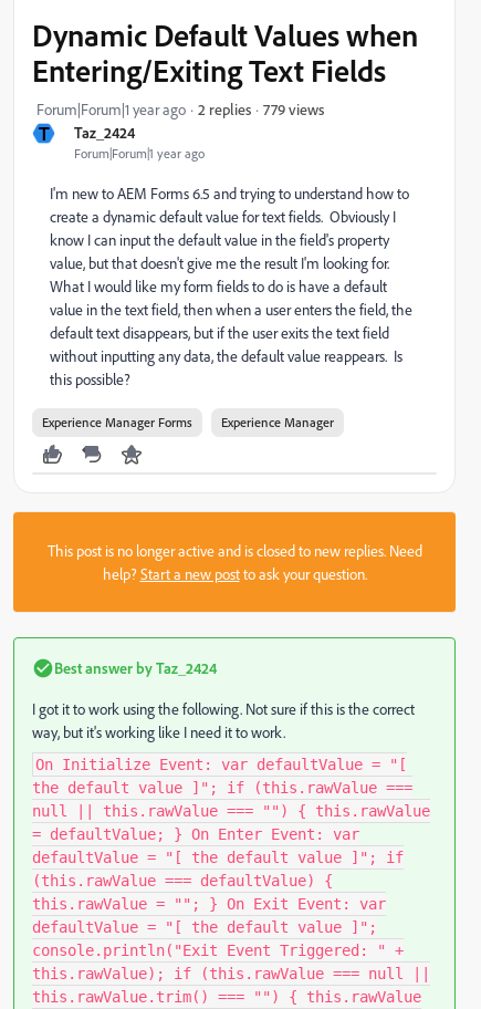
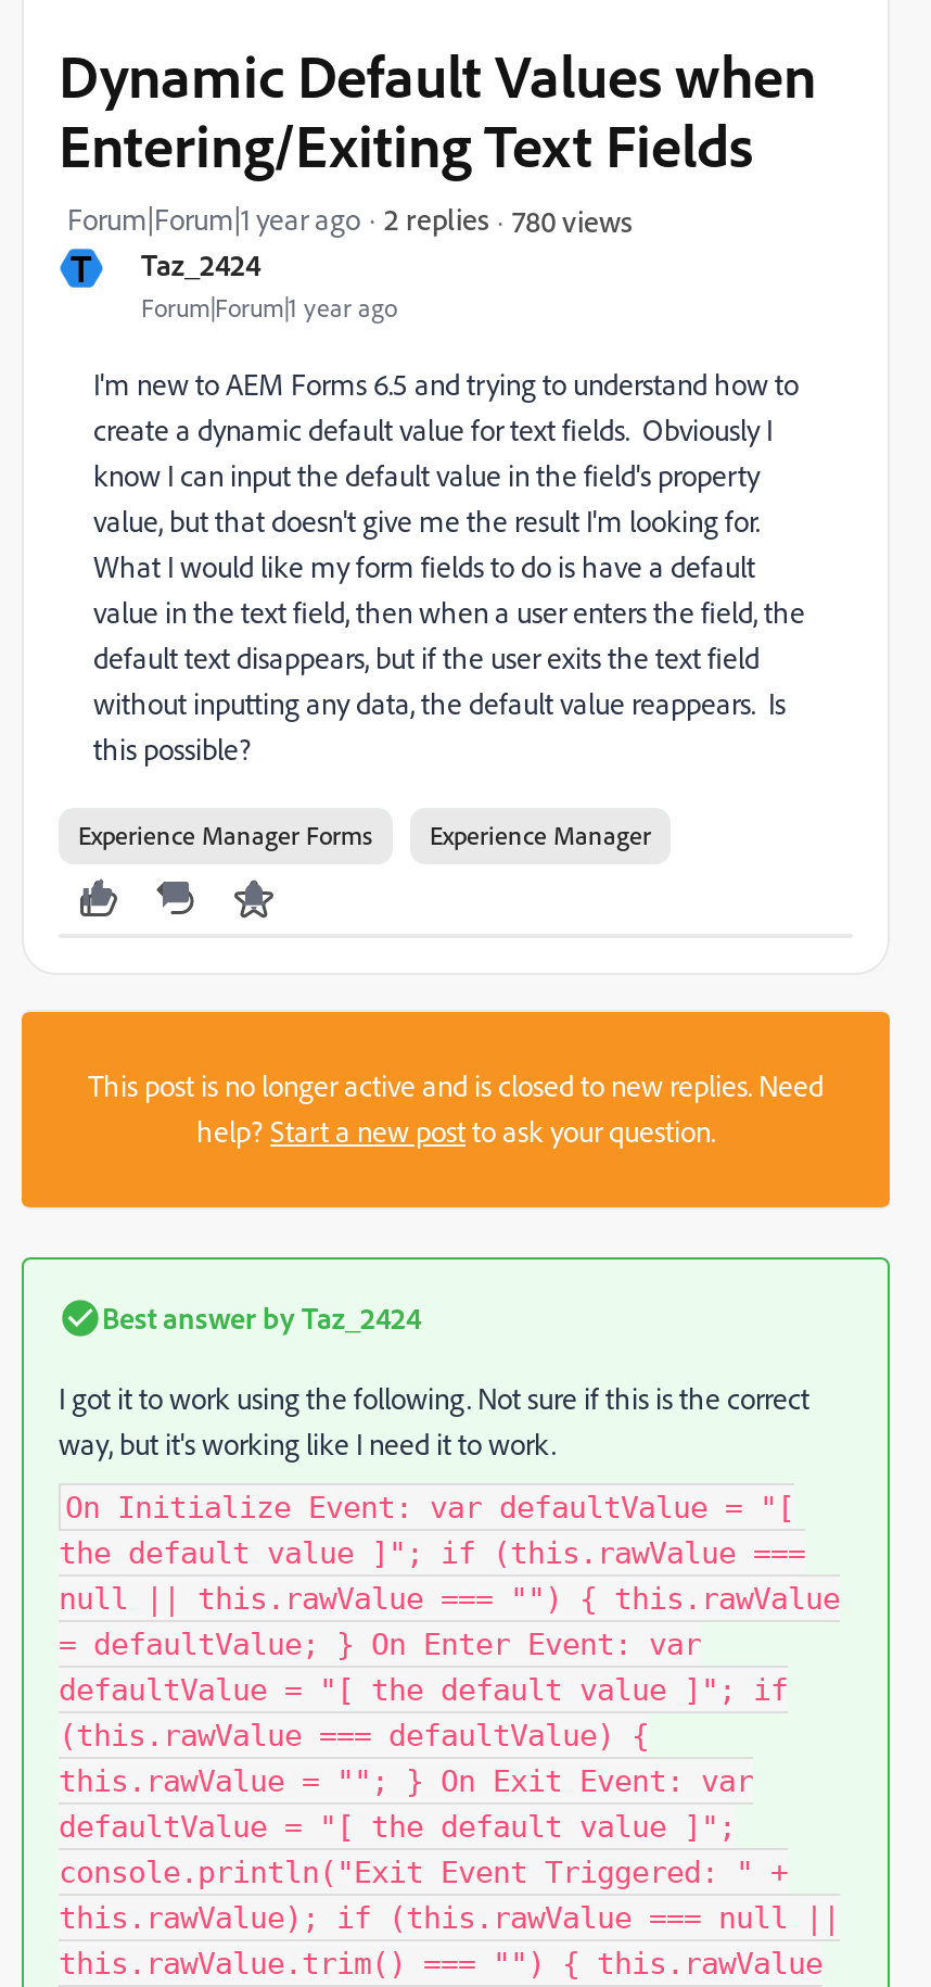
[263,99,324,118] 779 views -> [512,201,632,238] 780 views

